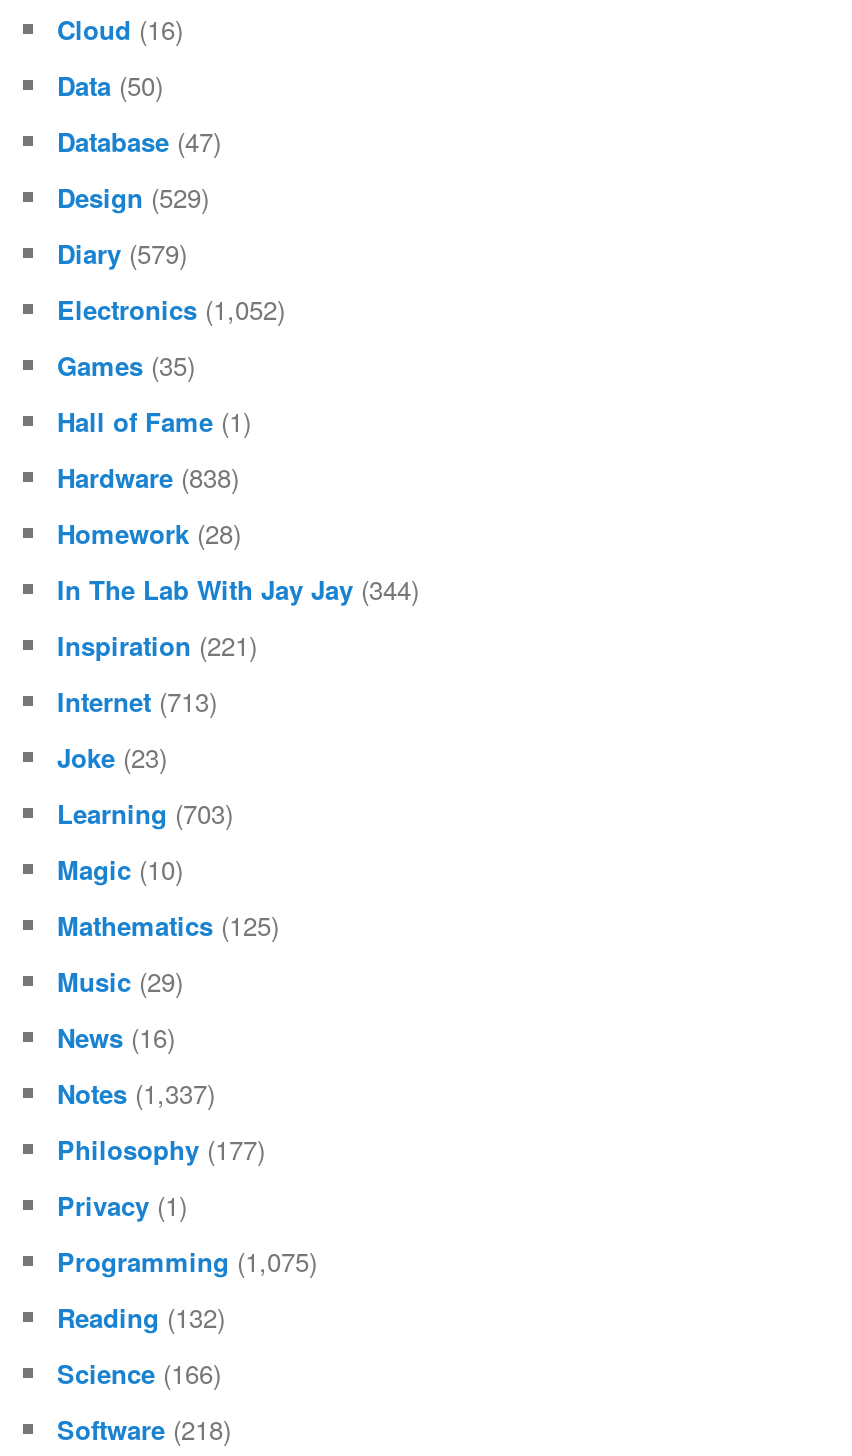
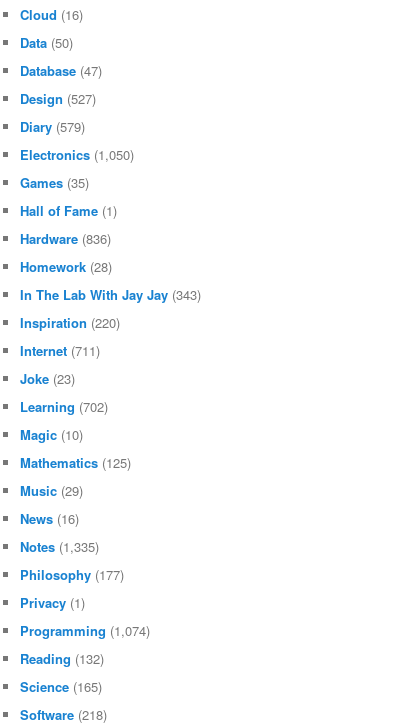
[57,177,209,215] Design (529) -> [20,89,96,108] Design (527)
[57,289,285,327] Electronics (1,052) -> [20,145,134,164] Electronics (1,050)
[57,457,239,495] Hardware (838) -> [20,229,111,248] Hardware (836)
[57,569,419,607] In The Lab With Jay Jay (344) -> [20,285,201,304] In The Lab With Jay Jay (343)
[57,625,257,663] Inspiration (221) -> [20,313,120,332] Inspiration (220)
[57,681,217,719] Internet (713) -> [20,341,100,360] Internet (711)
[57,793,233,831] Learning (703) -> [20,397,108,416] Learning (702)
[57,1073,215,1111] Notes (1,337) -> [20,537,99,556] Notes (1,335)
[57,1241,317,1279] Programming (1,075) -> [20,621,150,640] Programming (1,074)
[57,1353,221,1391] Science (166) -> [20,677,102,696] Science (165)

